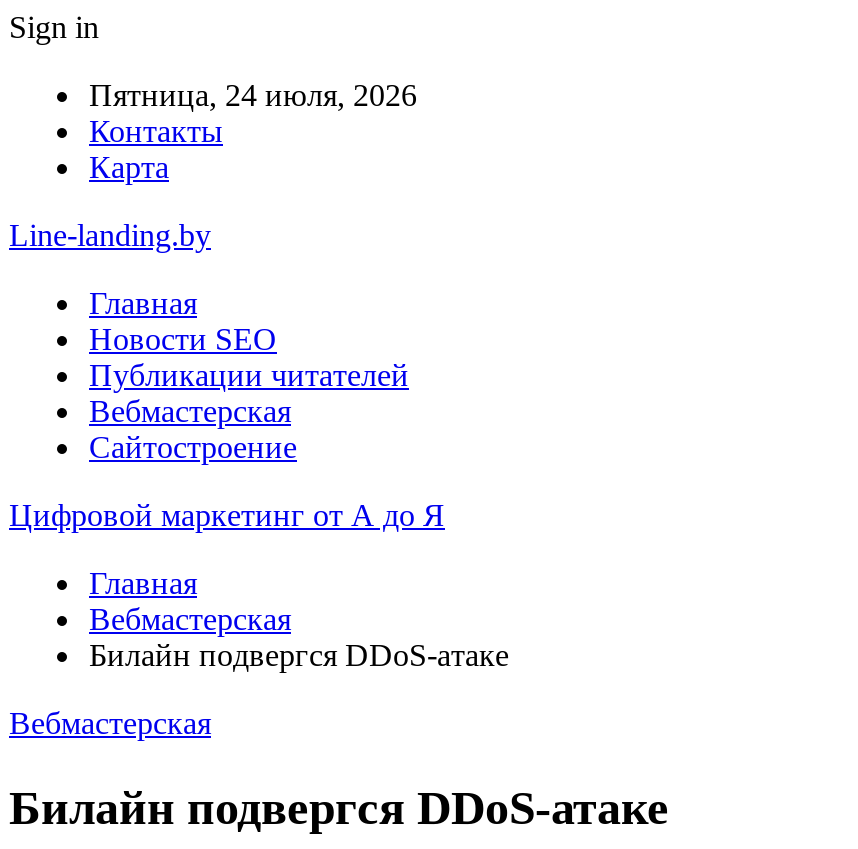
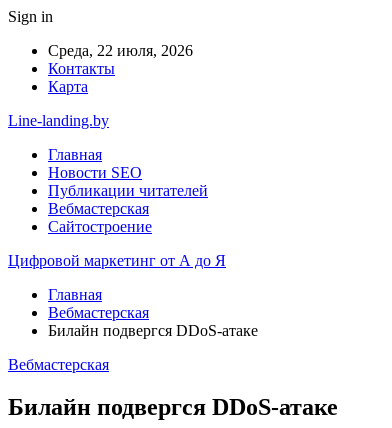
[89,78,417,112] Пятница, 24 июля, 2026 -> [48,42,193,59] Среда, 22 июля, 2026

